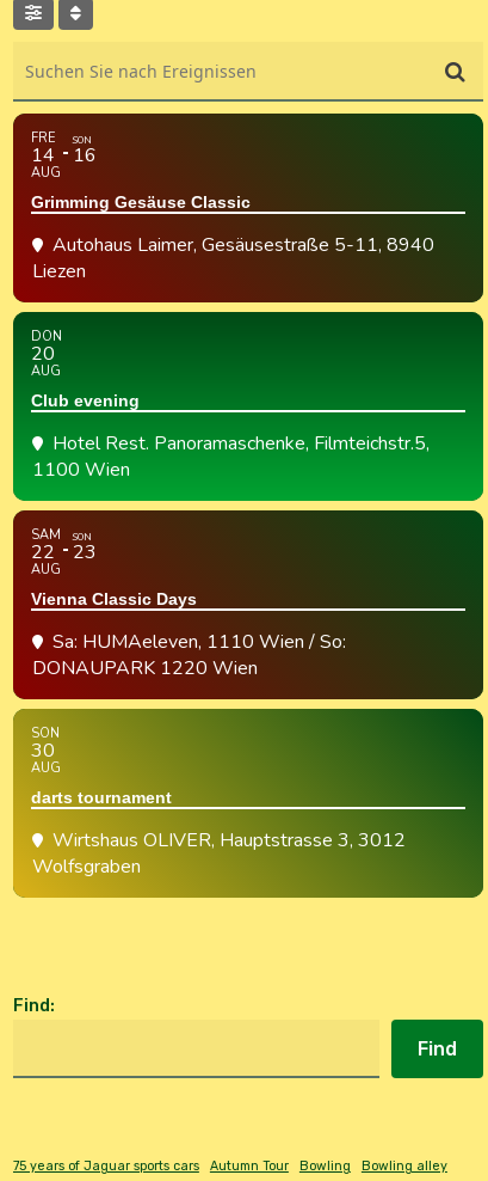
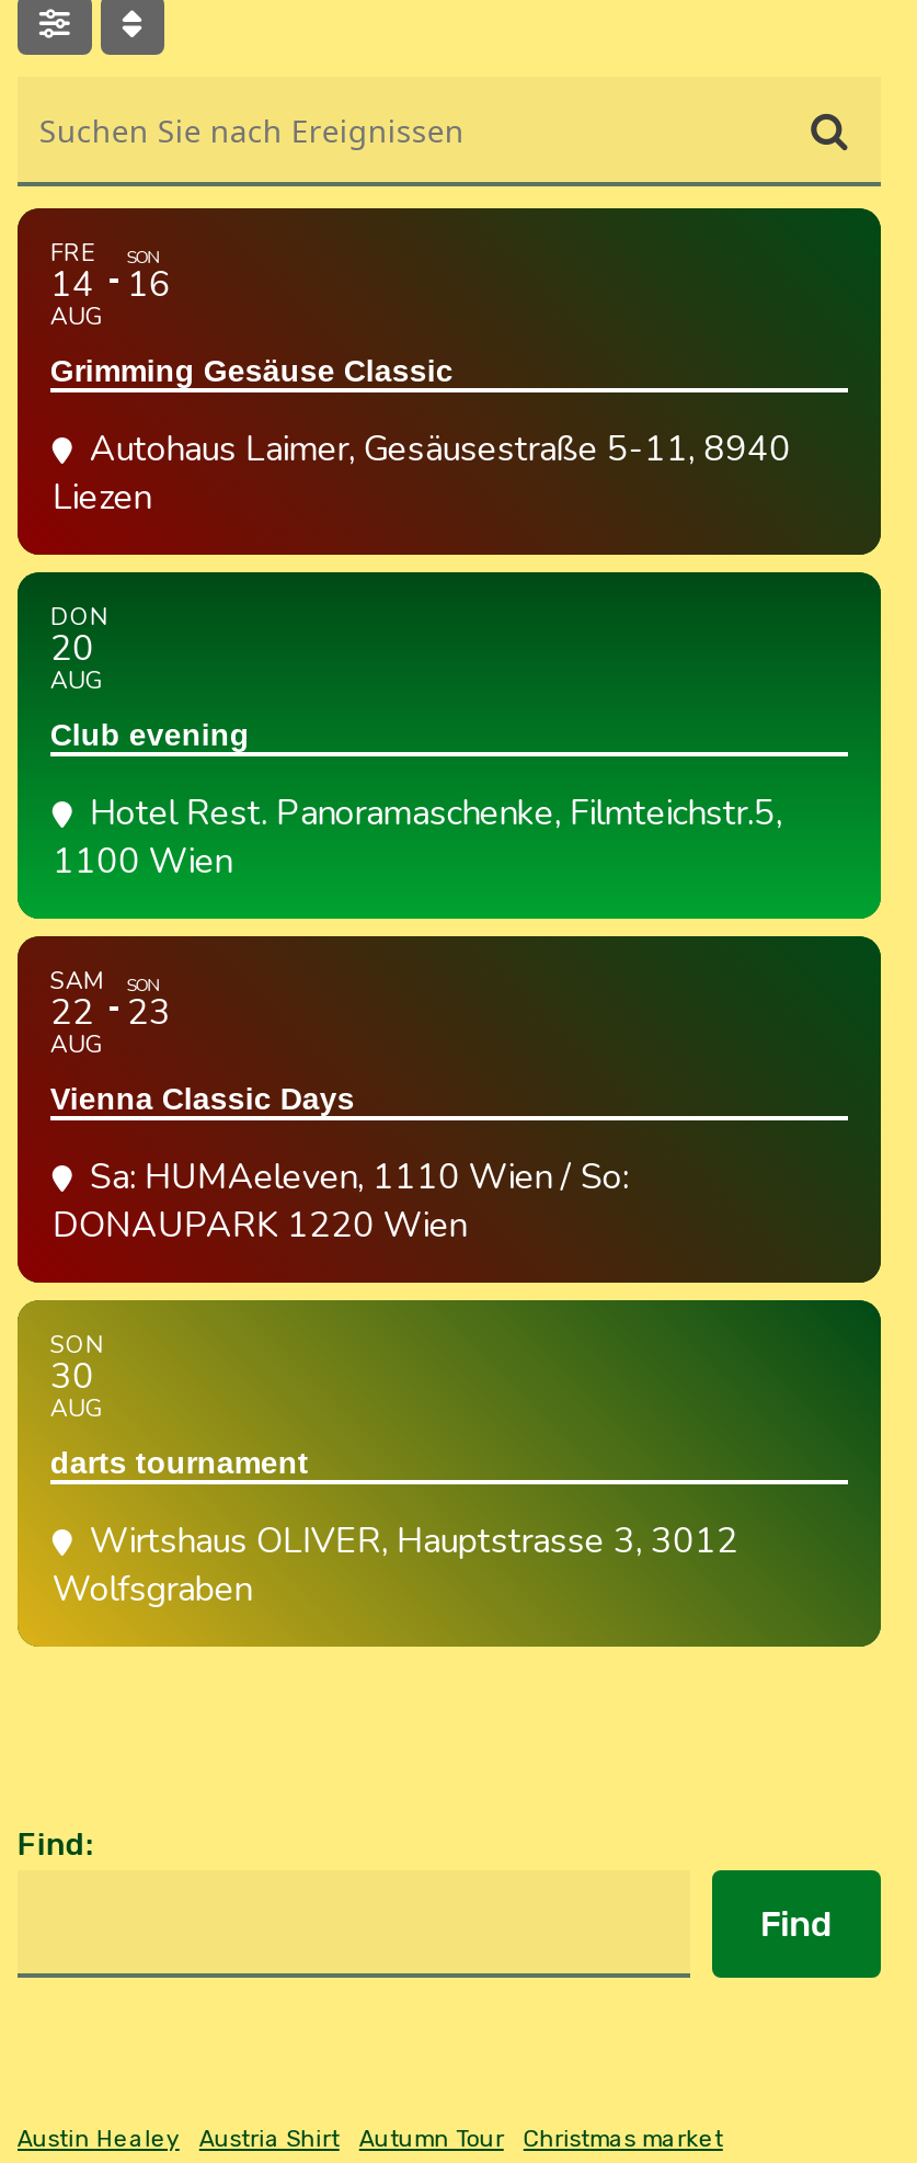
[13,1159,199,1174] 75 years of Jaguar sports cars -> [17,2125,339,2154] Austin Healey | Austria Shirt
[299,1159,447,1174] Bowling | Bowling alley -> [523,2125,723,2154] Christmas market

